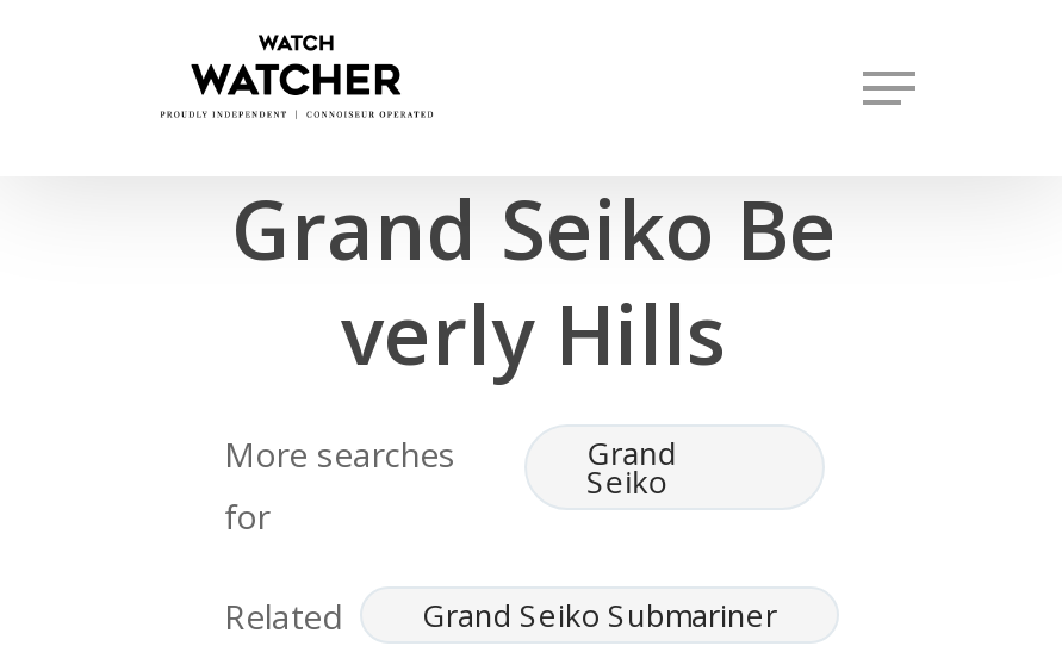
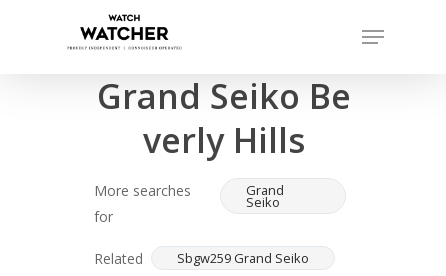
[422,594,777,637] Grand Seiko Submariner -> [177,249,309,267] Sbgw259 Grand Seiko

